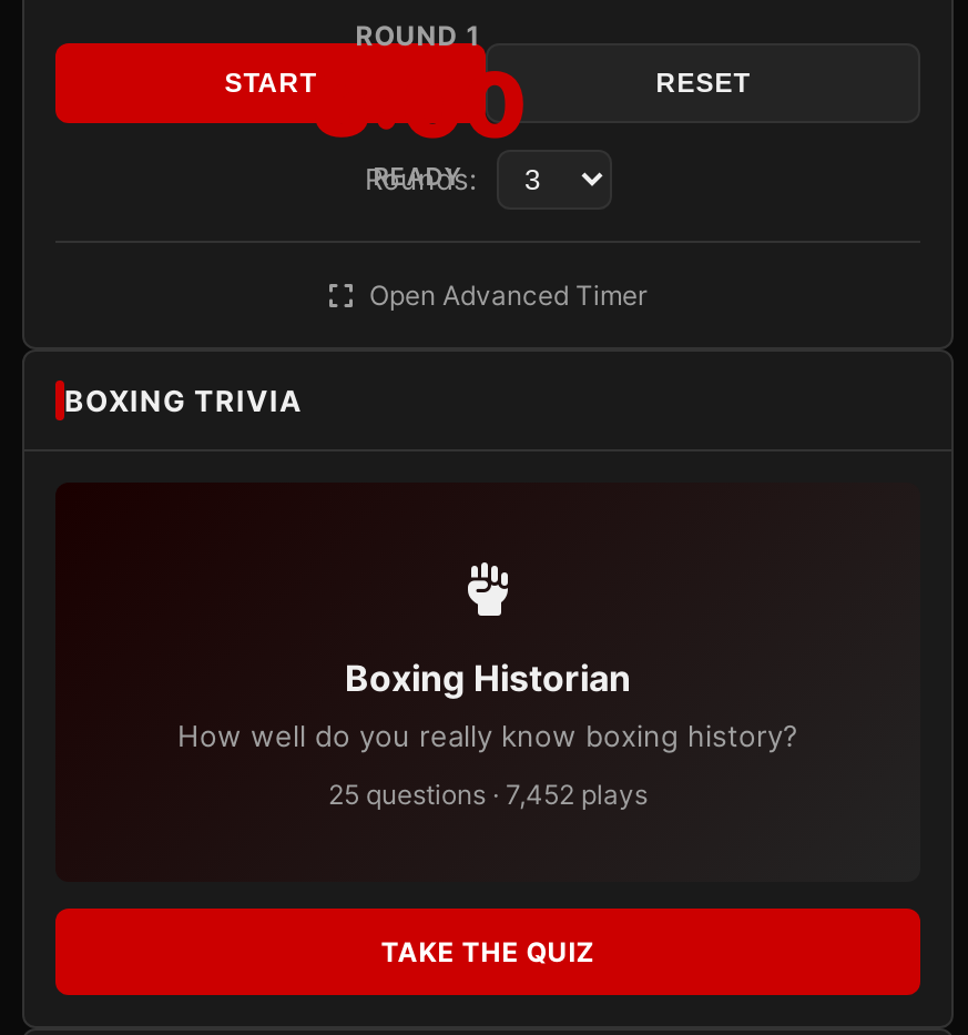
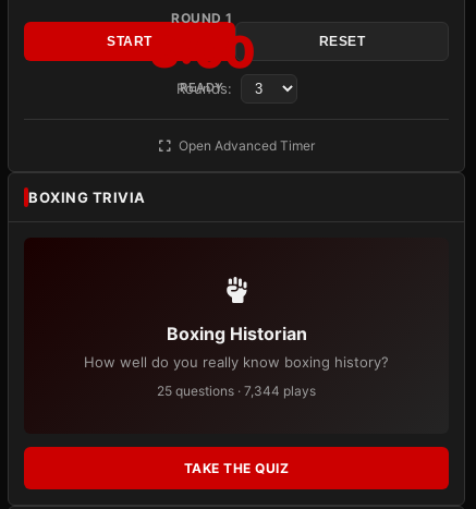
[328,778,648,811] 25 questions · 7,452 plays -> [157,383,316,399] 25 questions · 7,344 plays

